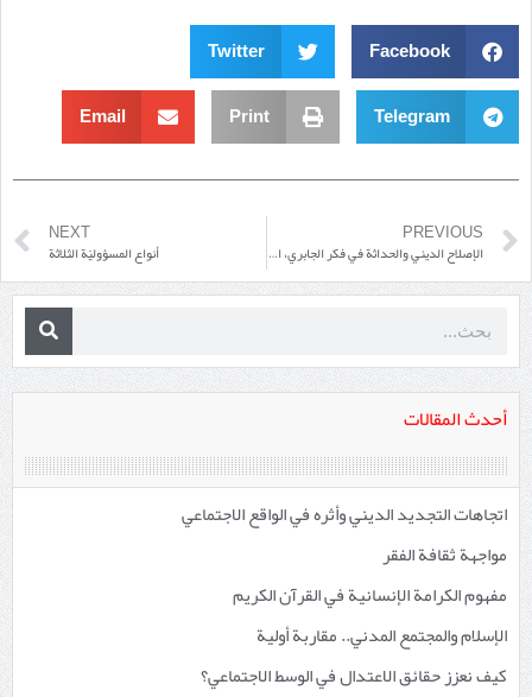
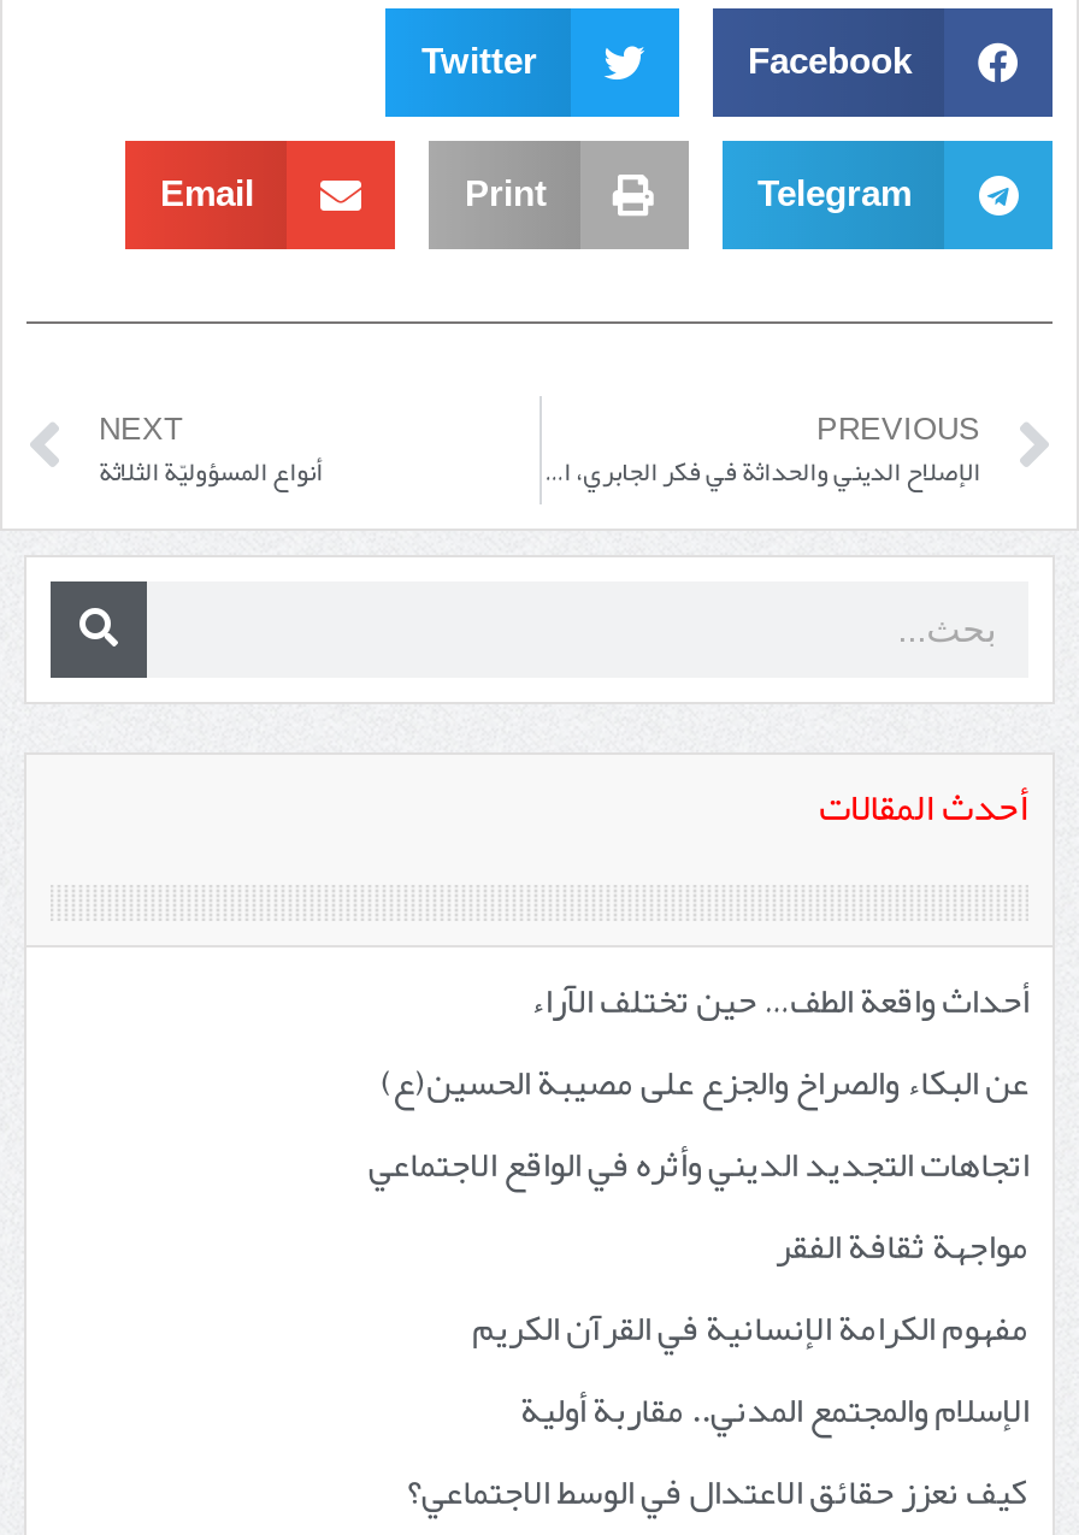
none -> [381,964,1028,1118] أحداث واقعة الطف… حين تختلف الآراء | عن البكاء والصراخ والجزع على مصيبة الحسين(ع)

